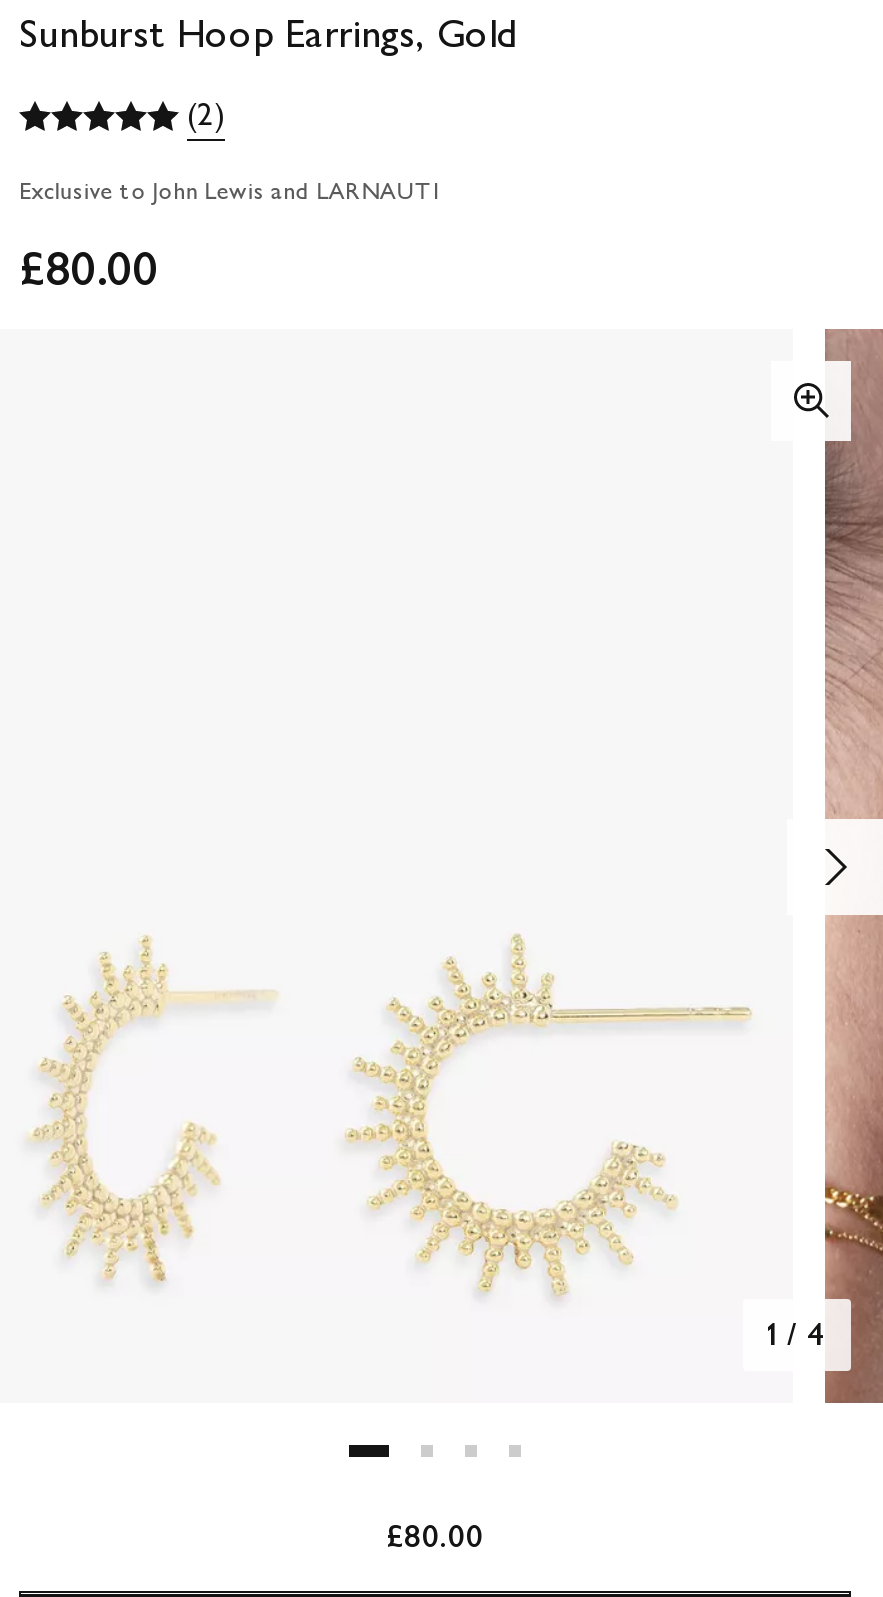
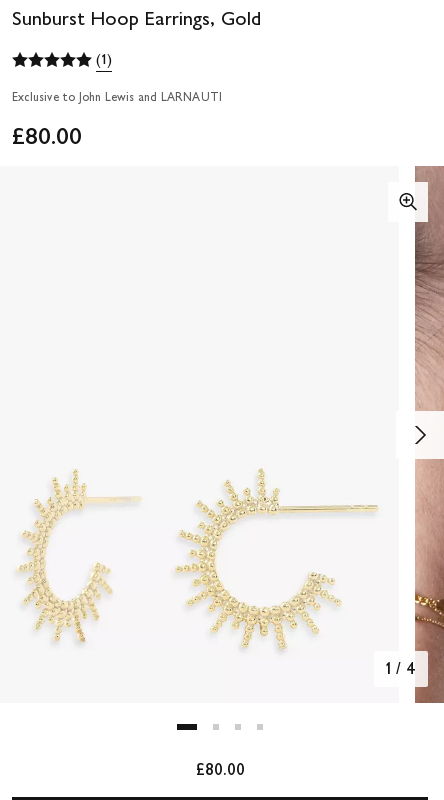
[187,95,225,133] (2) -> [96,49,112,68] (1)

